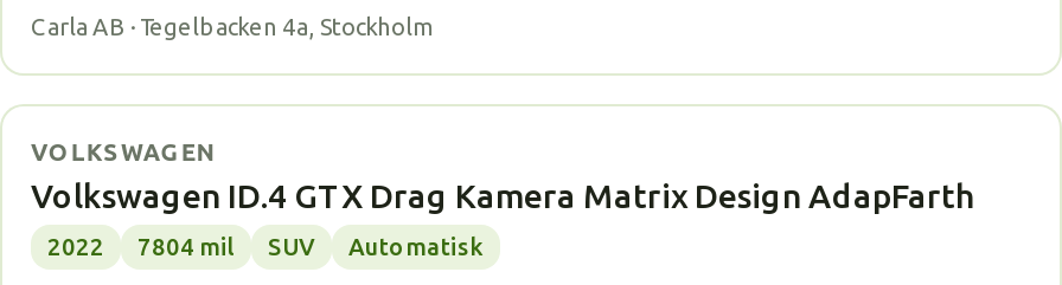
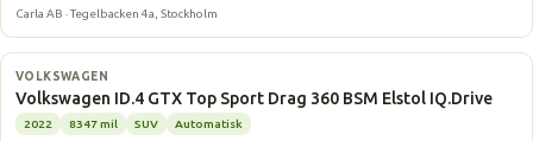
[31,177,974,215] Volkswagen ID.4 GTX Drag Kamera Matrix Design AdapFarth -> [15,89,493,108] Volkswagen ID.4 GTX Top Sport Drag 360 BSM Elstol IQ.Drive
[47,234,484,260] 2022 7804 mil SUV Automatisk -> [24,117,243,130] 2022 8347 mil SUV Automatisk

